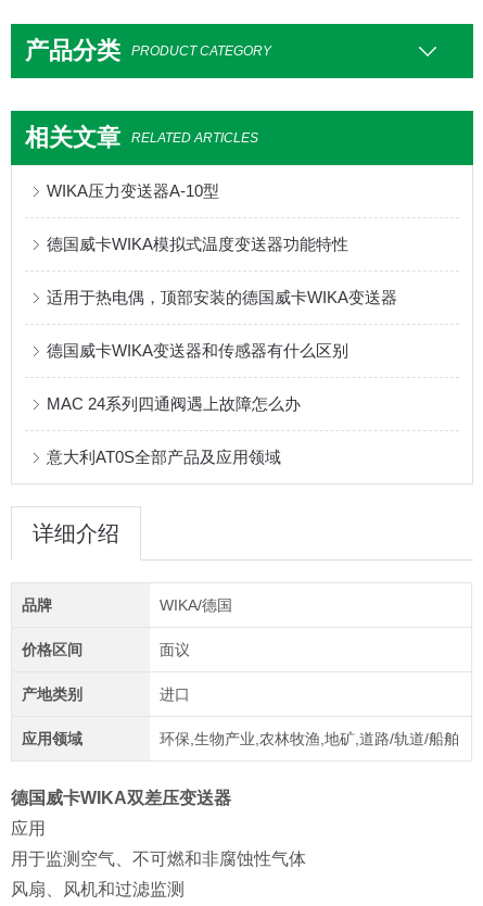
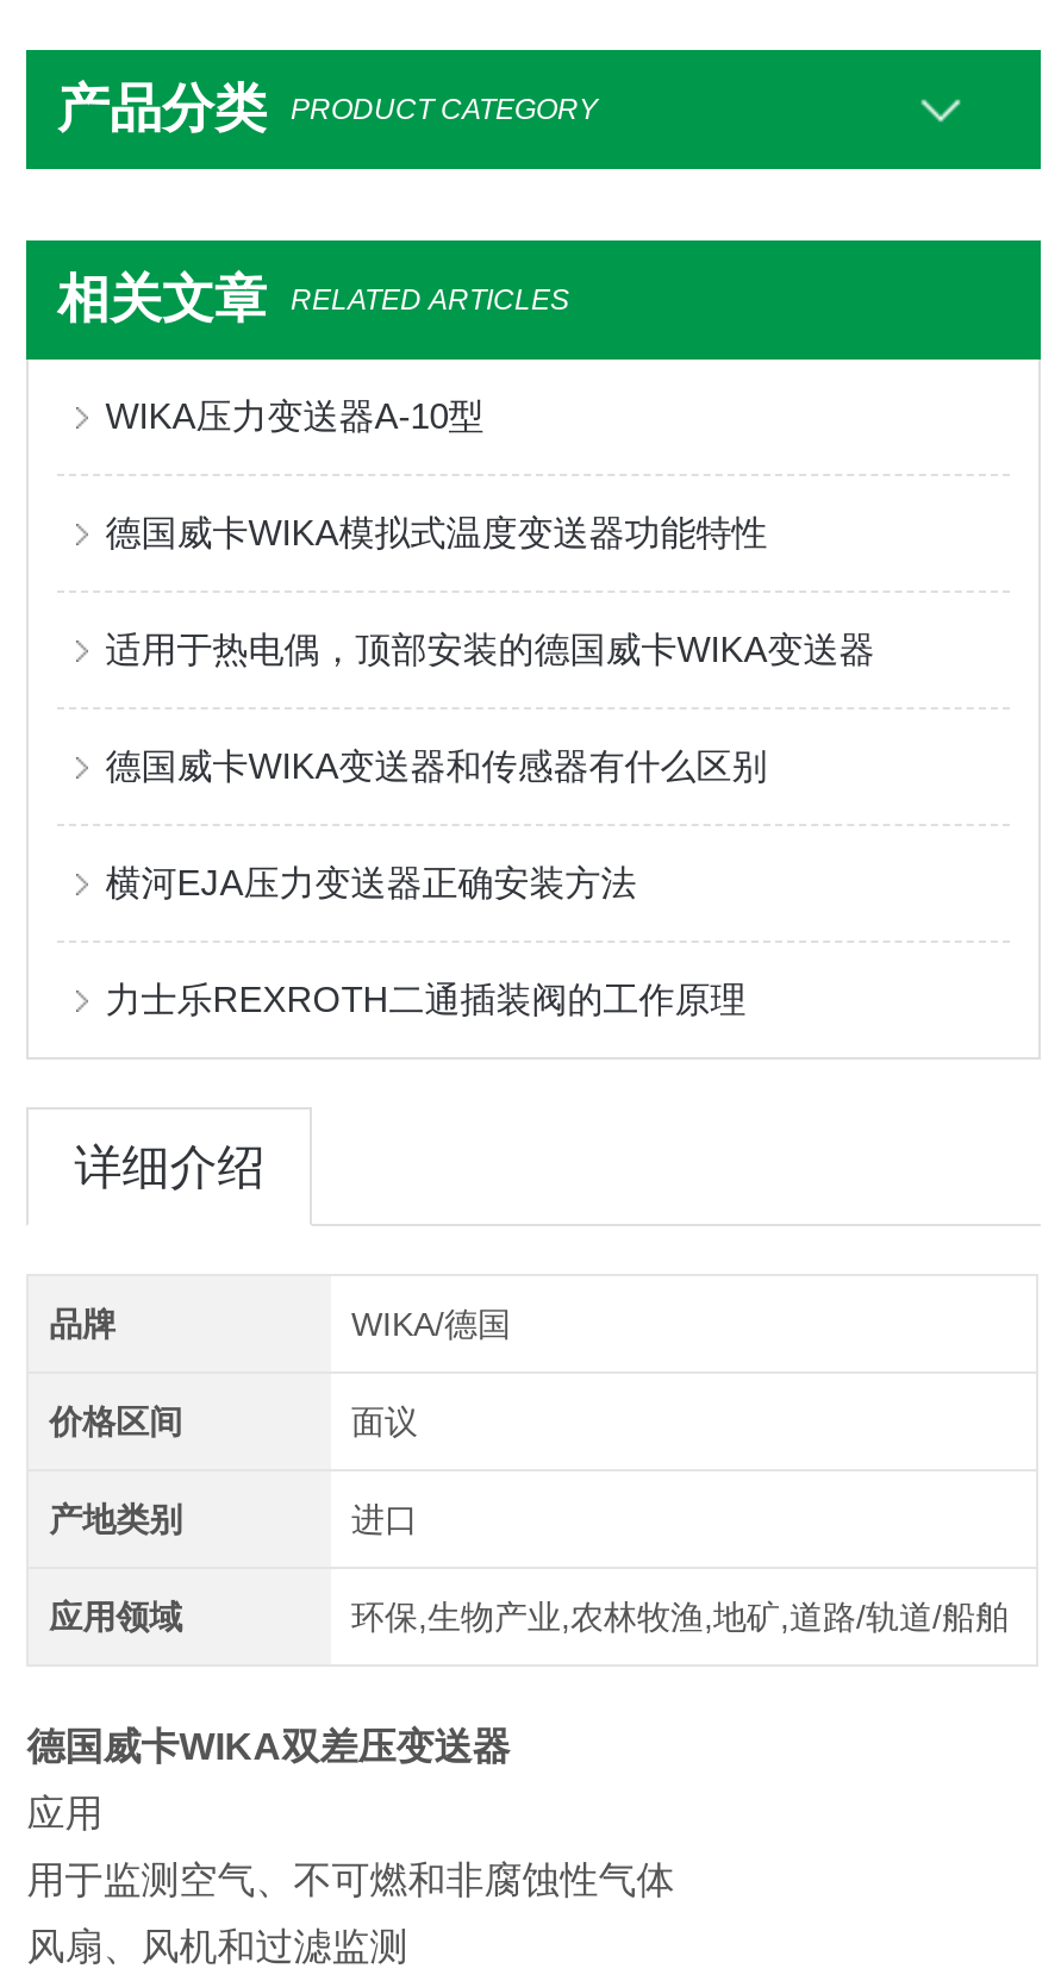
[47,395,301,413] MAC 24系列四通阀遇上故障怎么办 -> [105,863,636,903] 横河EJA压力变送器正确安装方法
[47,448,281,466] 意大利AT0S全部产品及应用领域 -> [105,979,746,1020] 力士乐REXROTH二通插装阀的工作原理

